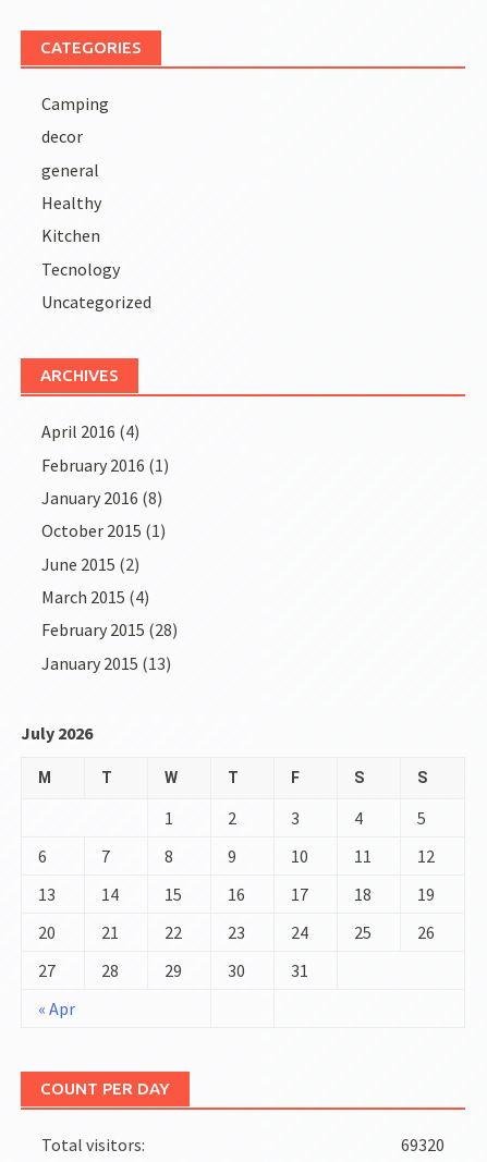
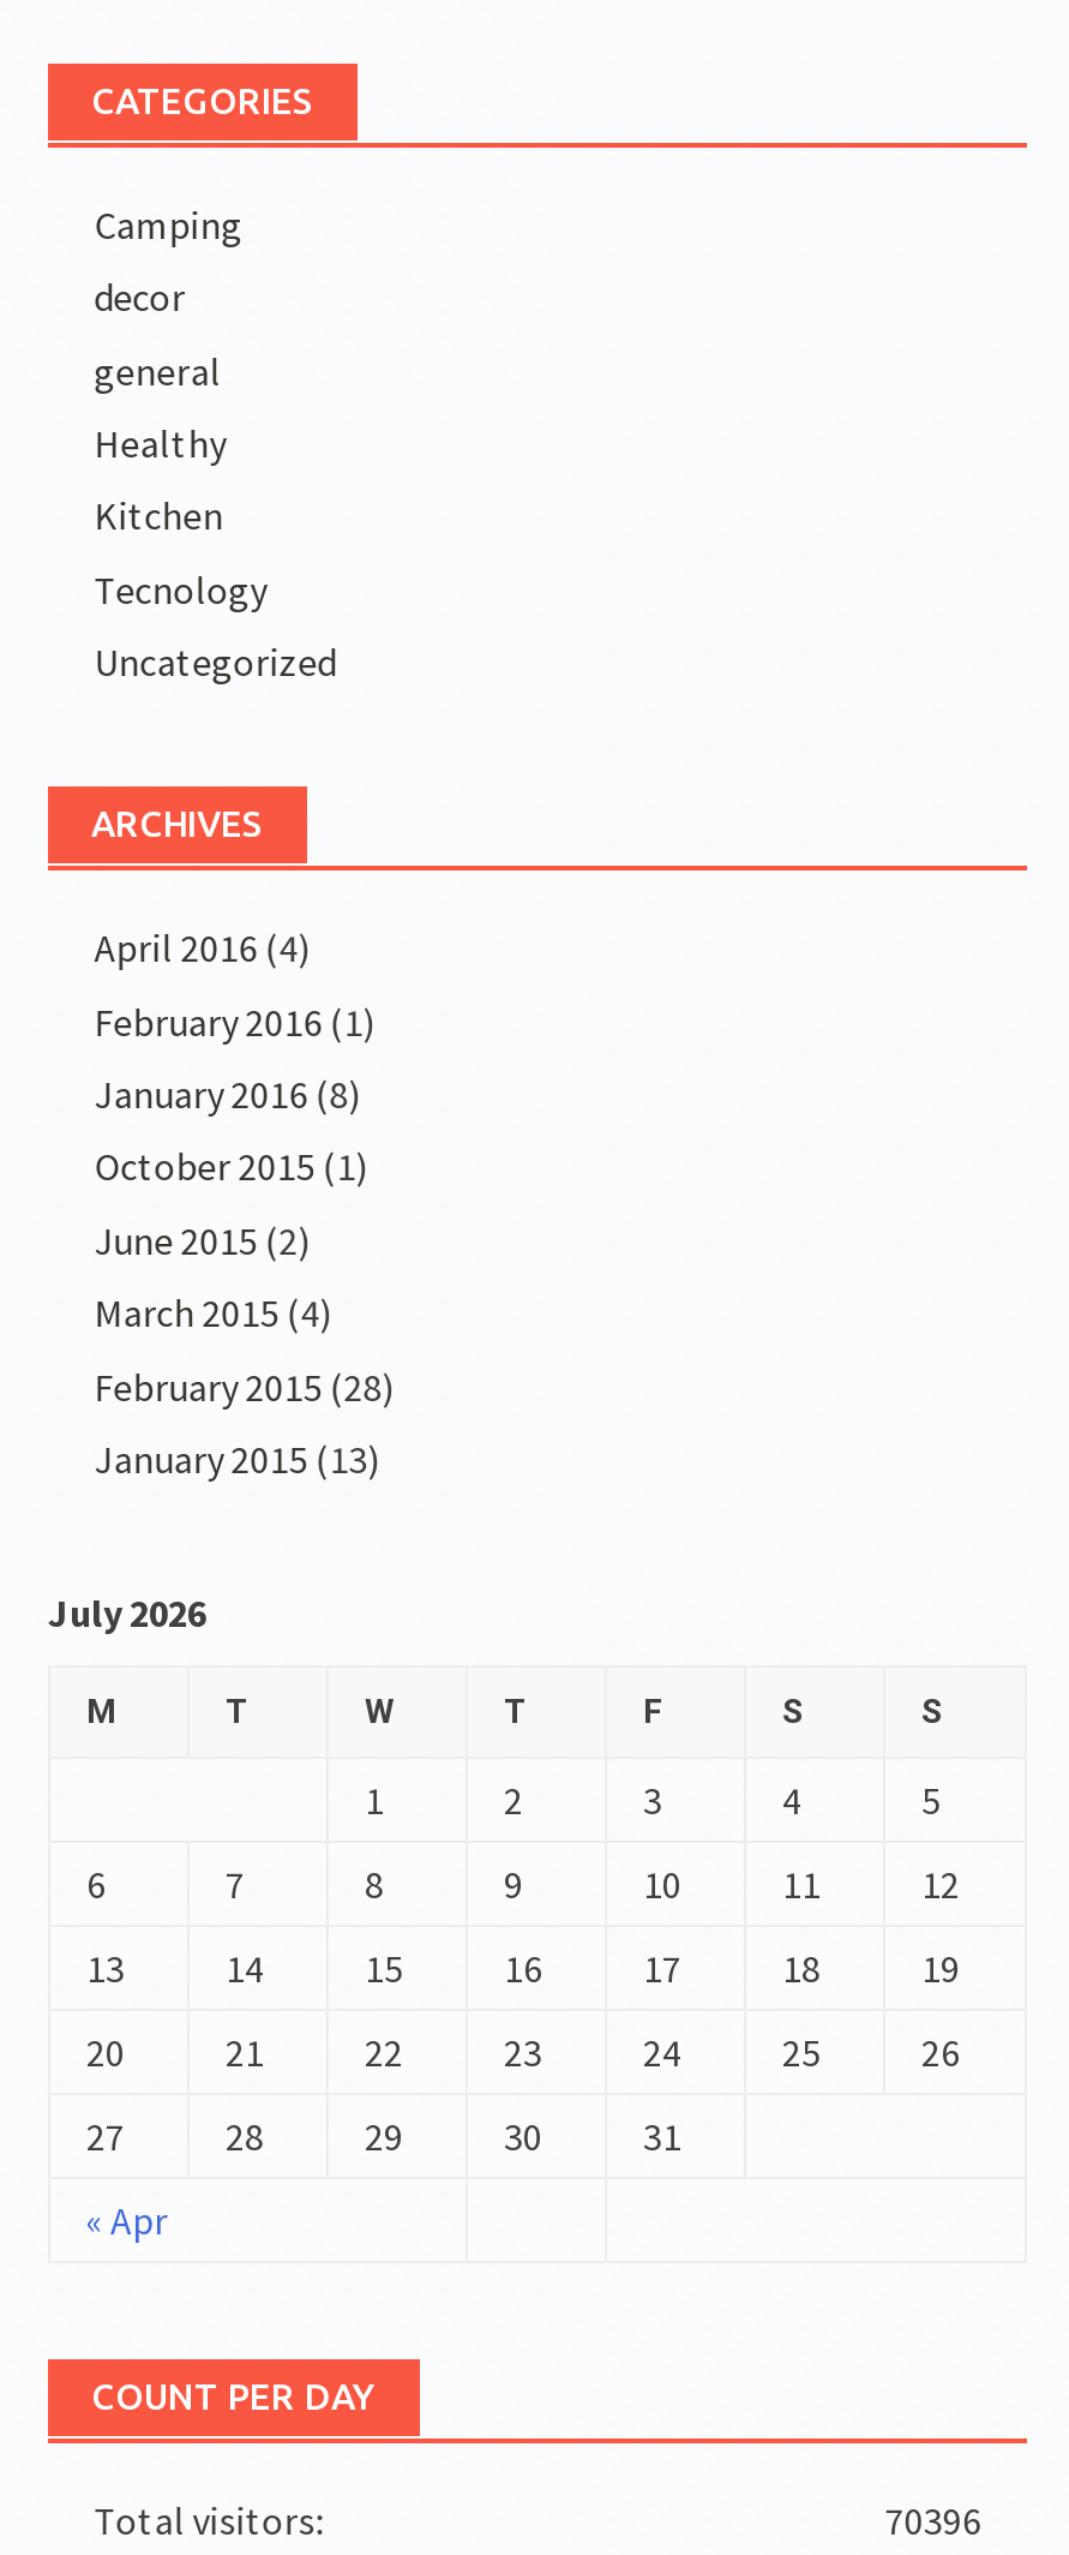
[401,1133,444,1155] 69320 -> [885,2496,981,2544] 70396

